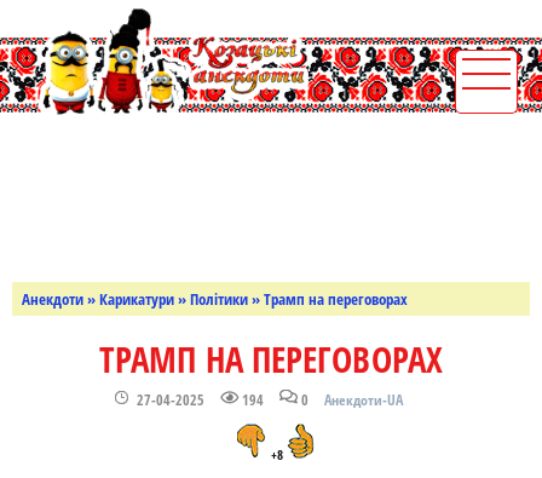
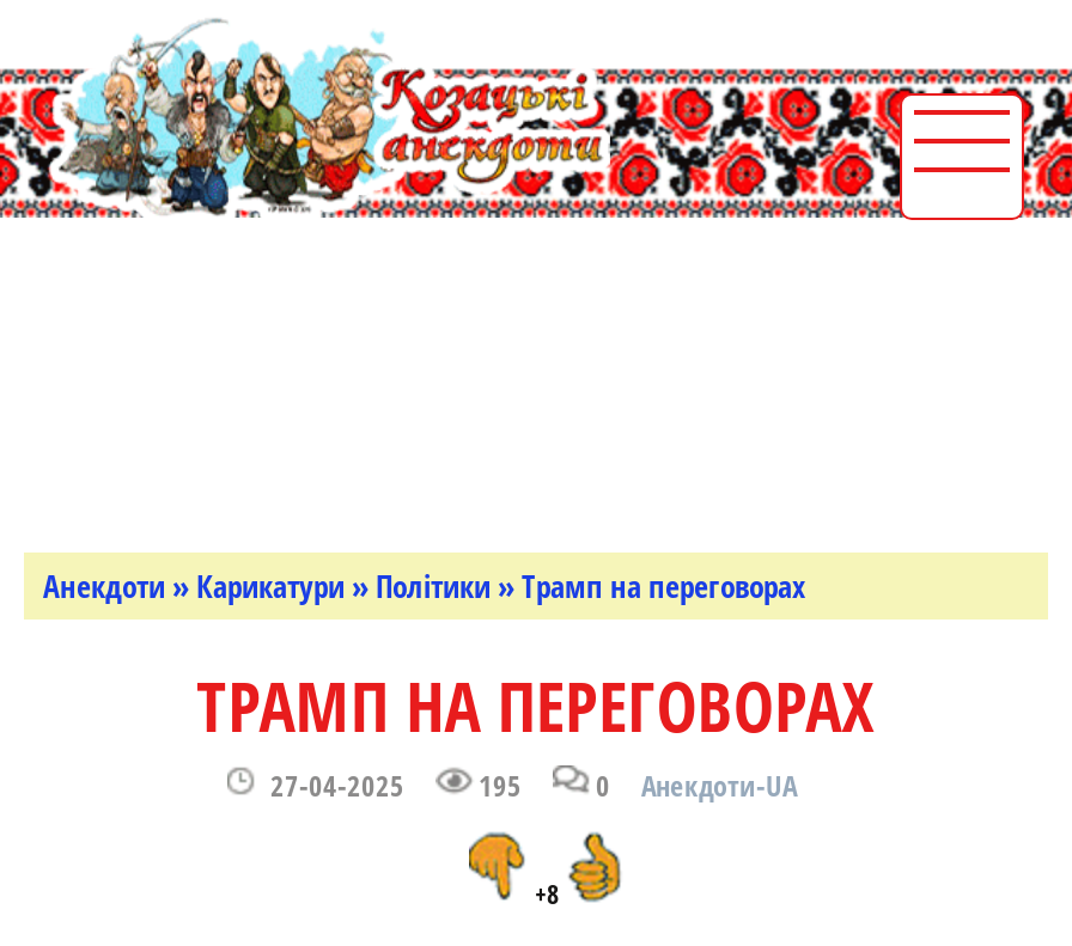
[24,7,217,115] [image] -> [48,12,452,220] [image]
[242,390,264,410] 194 -> [479,765,522,806] 195

